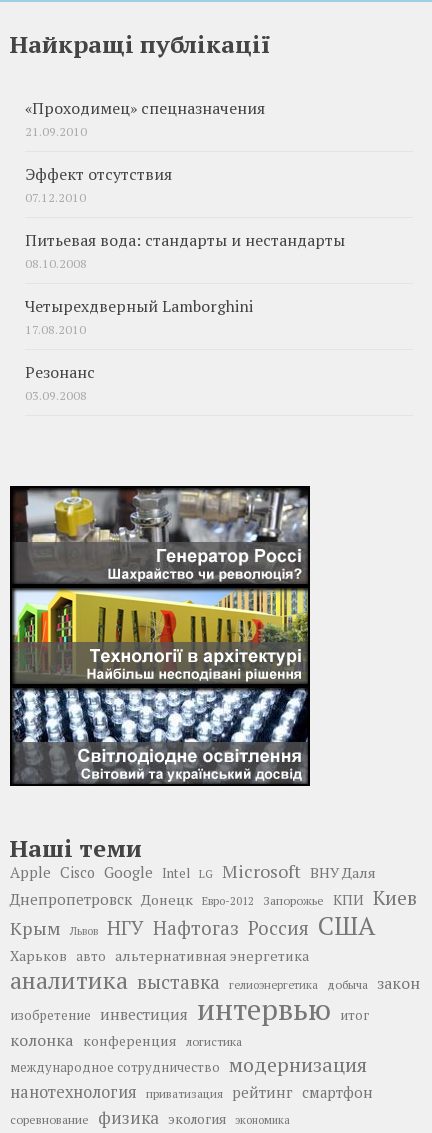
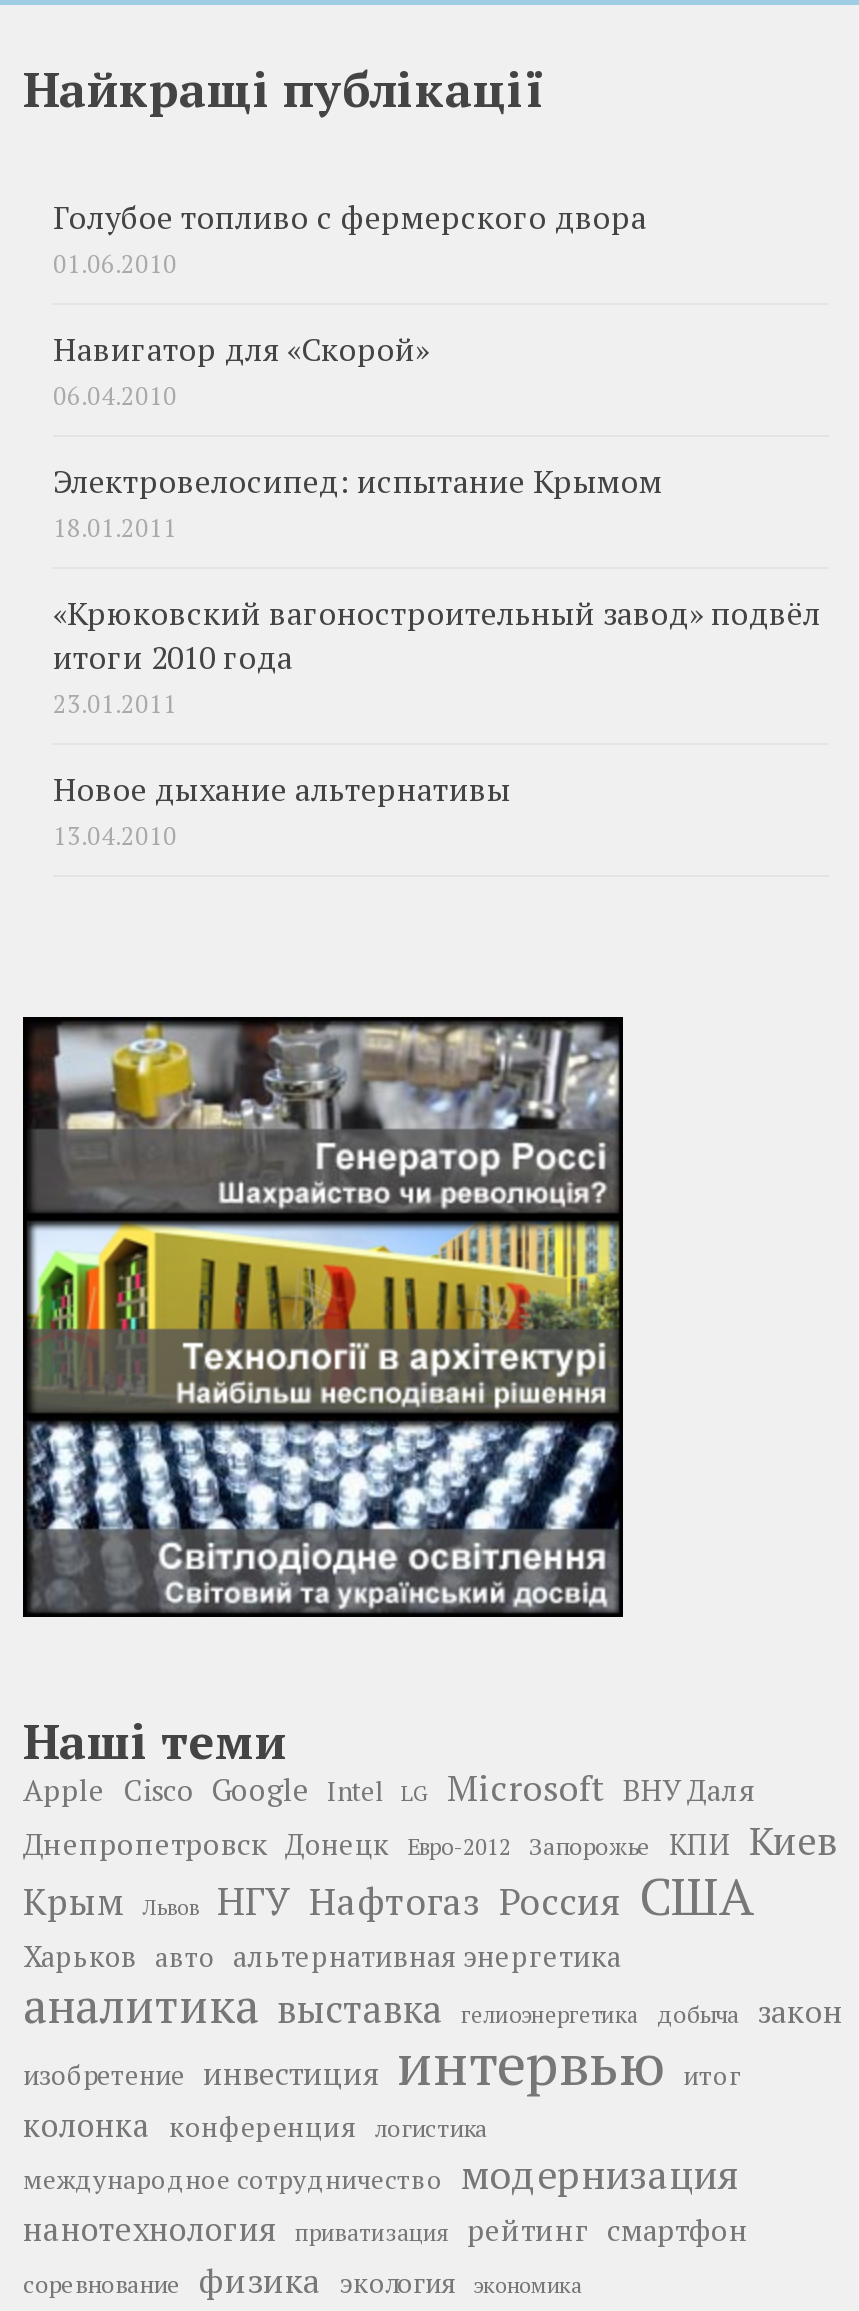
[25,98,265,140] «Проходимец» спецназначения | 21.09.2010 -> [53,197,647,281] Голубое топливо с фермерского двора | 01.06.2010
[25,164,172,206] Эффект отсутствия | 07.12.2010 -> [53,329,429,413] Навигатор для «Скорой» | 06.04.2010
[25,230,345,272] Питьевая вода: стандарты и нестандарты | 08.10.2008 -> [53,461,663,545] Электровелосипед: испытание Крымом | 18.01.2011
[25,296,253,338] Четырехдверный Lamborghini | 17.08.2010 -> [53,593,821,721] «Крюковский вагоностроительный завод» подвёл | итоги 2010 года | 23.01.2011
[25,362,95,404] Резонанс | 03.09.2008 -> [53,769,511,853] Новое дыхание альтернативы | 13.04.2010

